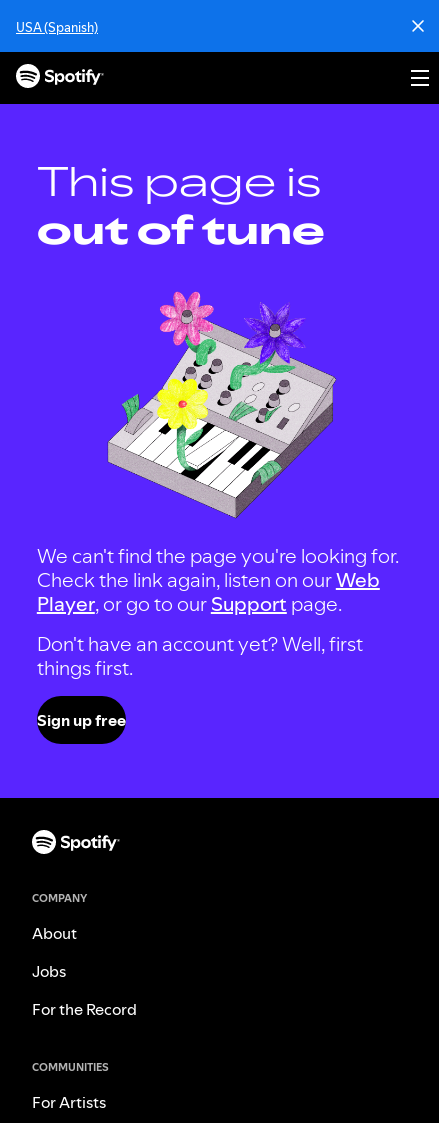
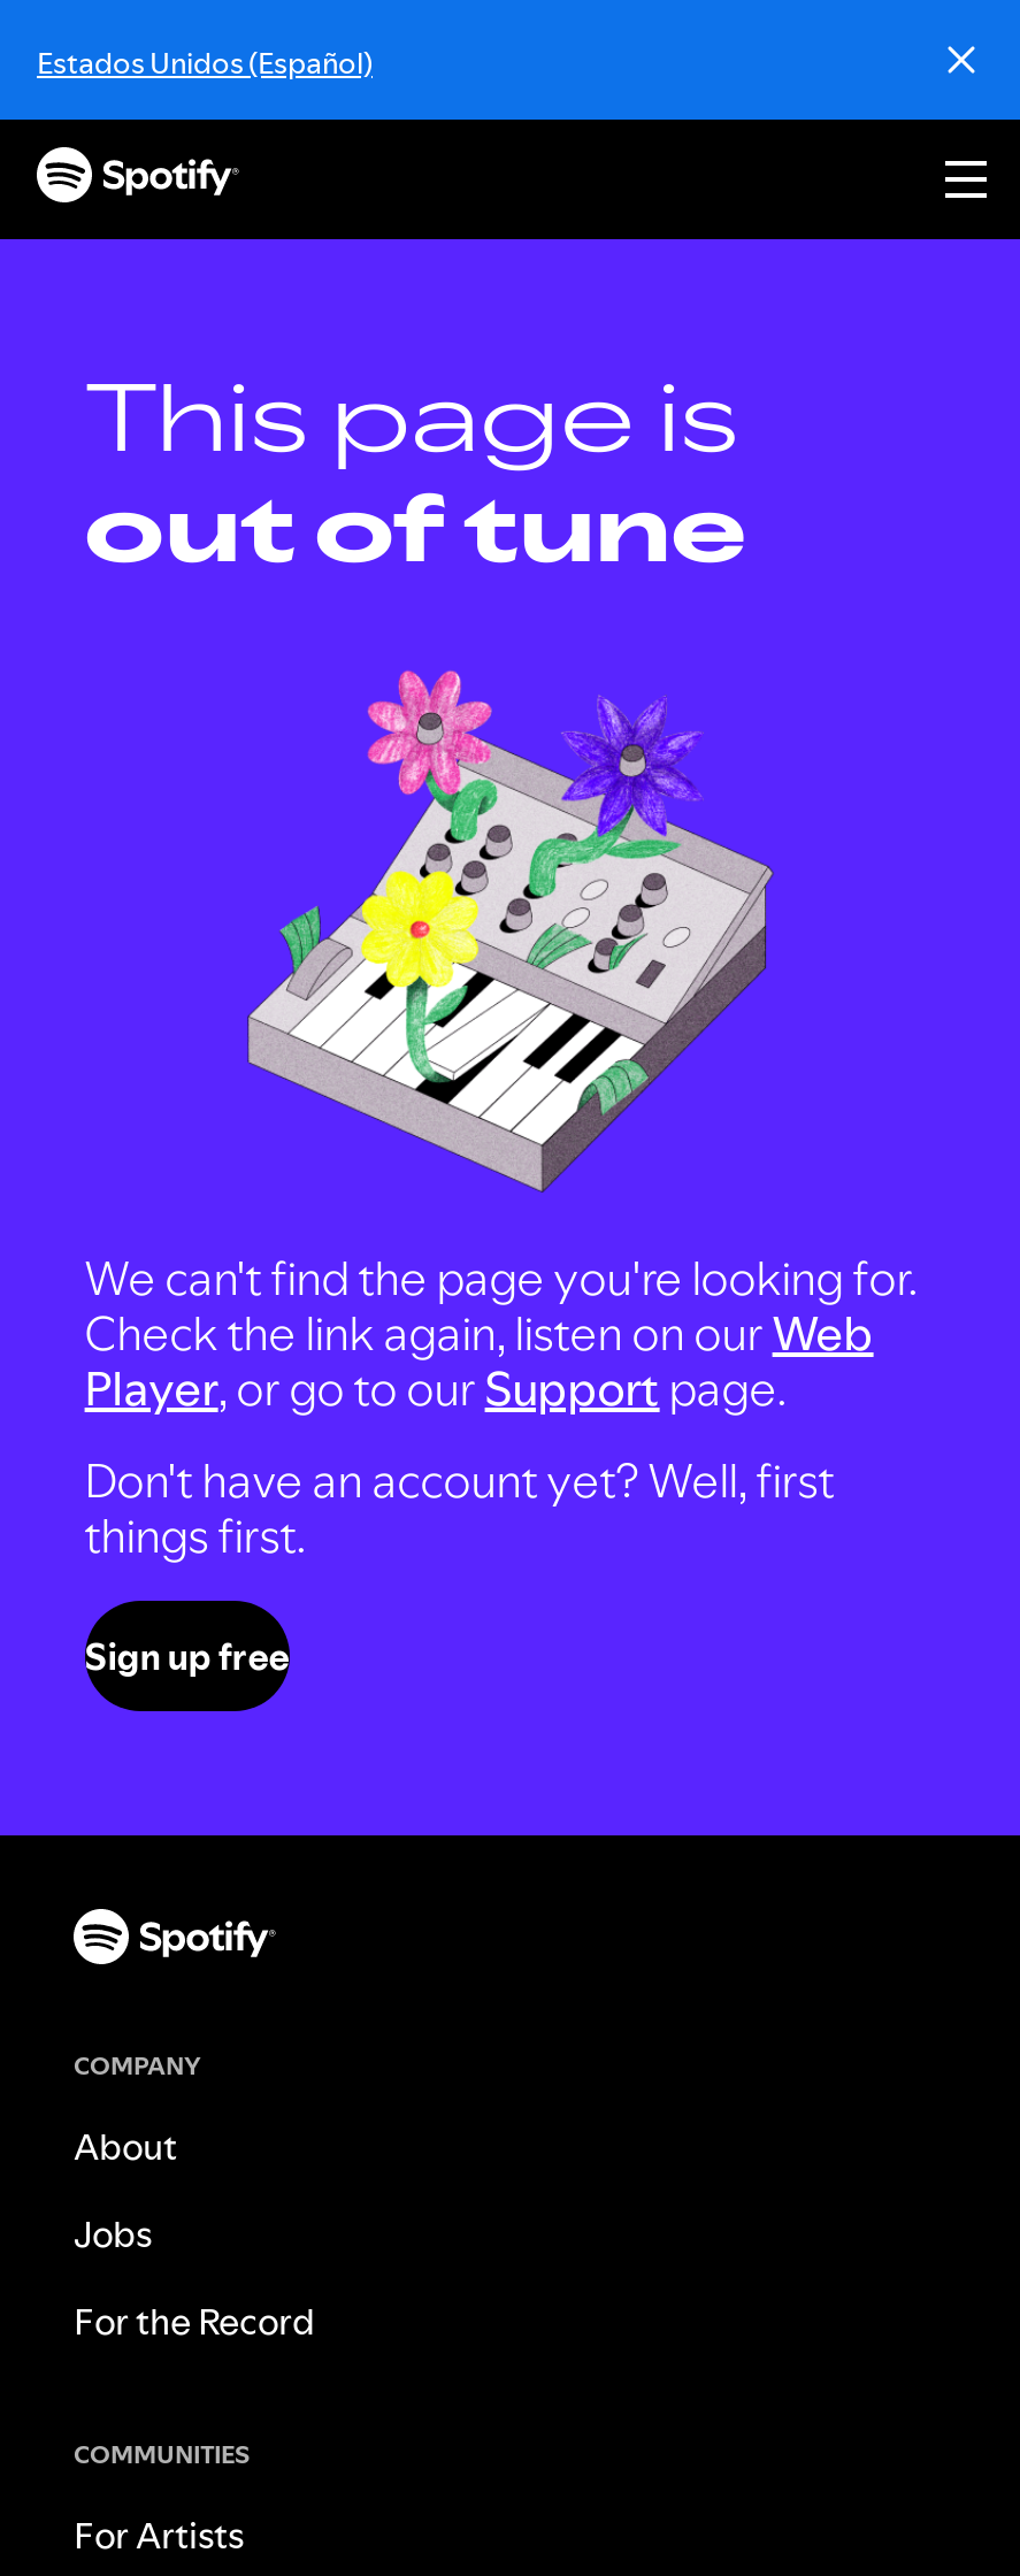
[16,18,98,36] USA (Spanish) -> [37,41,373,83] Estados Unidos (Español)

